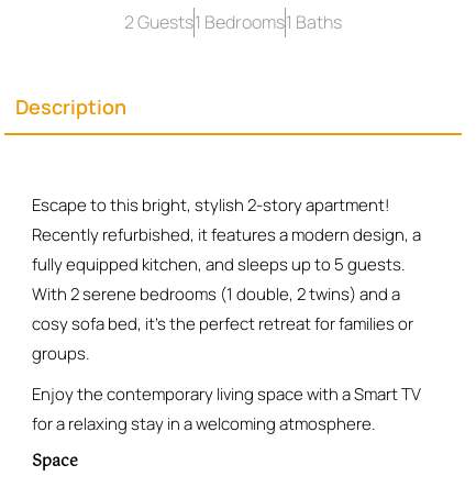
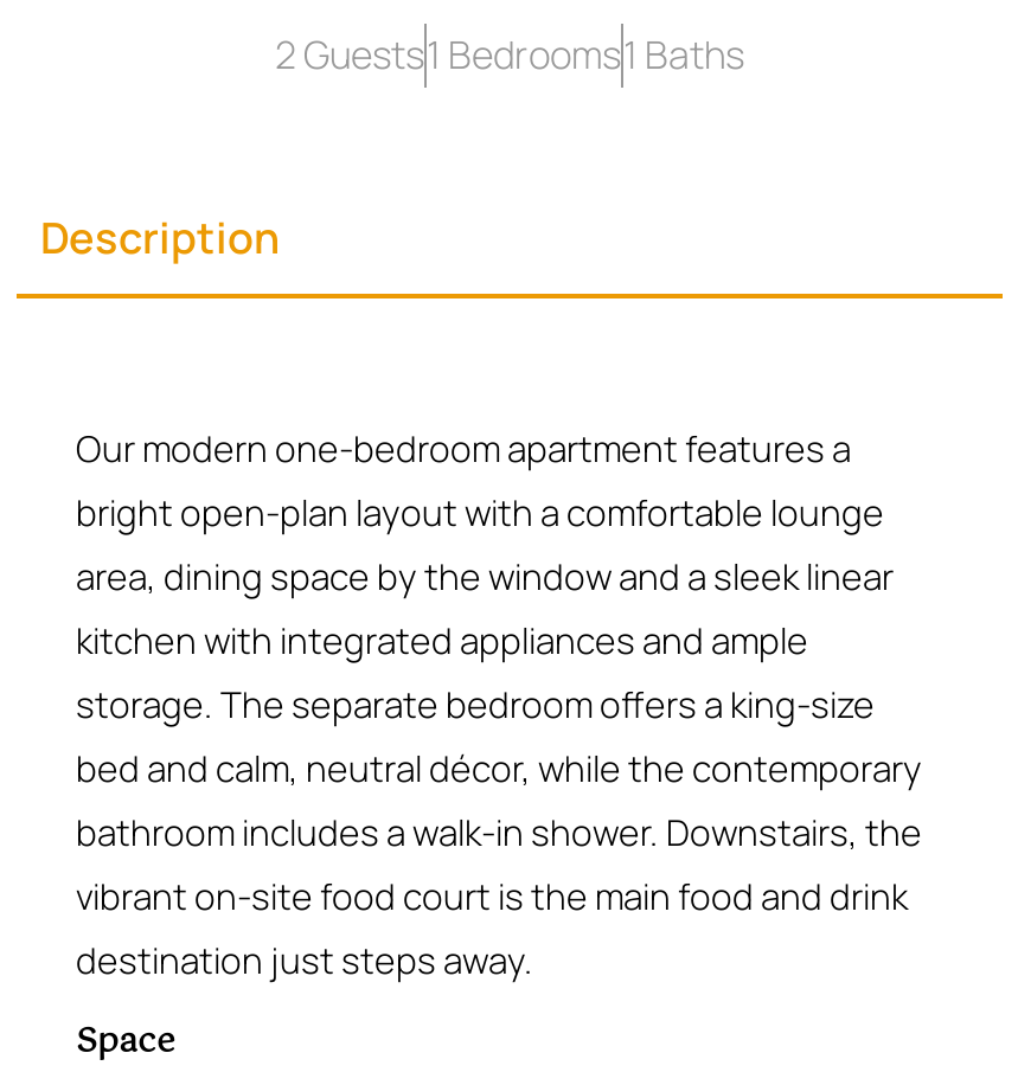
[32,193,421,435] Escape to this bright, stylish 2-story apartment! | Recently refurbished, it features a modern design, a | fully equipped kitchen, and sleeps up to 5 guests. | With 2 serene bedrooms (1 double, 2 twins) and a | cosy sofa bed, it’s the perfect retreat for families or | groups. | Enjoy the contemporary living space with a Smart TV | for a relaxing stay in a welcoming atmosphere. -> [76,424,922,985] Our modern one-bedroom apartment features a | bright open-plan layout with a comfortable lounge | area, dining space by the window and a sleek linear | kitchen with integrated appliances and ample | storage. The separate bedroom offers a king-size | bed and calm, neutral décor, while the contemporary | bathroom includes a walk-in shower. Downstairs, the | vibrant on-site food court is the main food and drink | destination just steps away.

